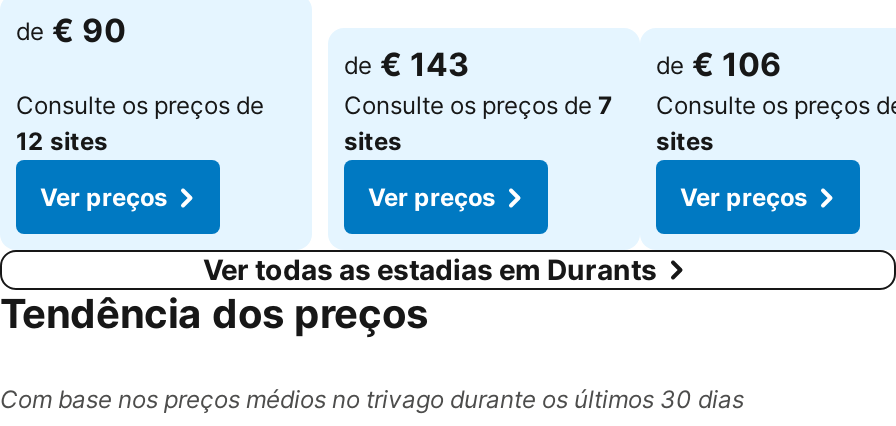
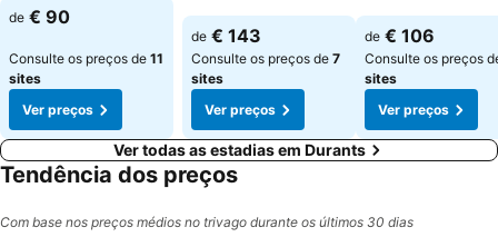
[16,90,264,156] Consulte os preços de | 12 sites -> [9,50,163,87] Consulte os preços de 11 | sites

